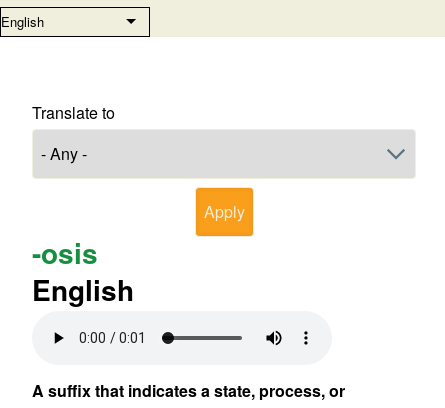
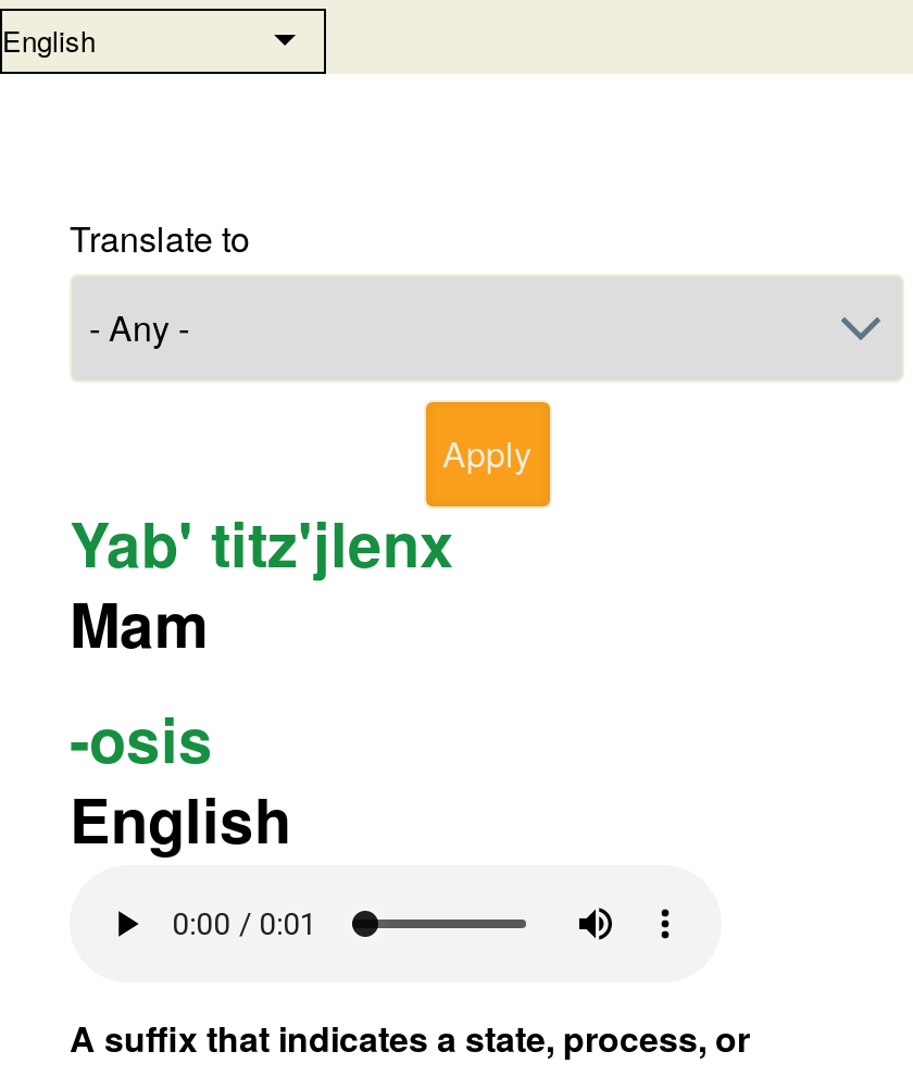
none -> [70,498,454,668] Yab' titz'jlenx | Mam

